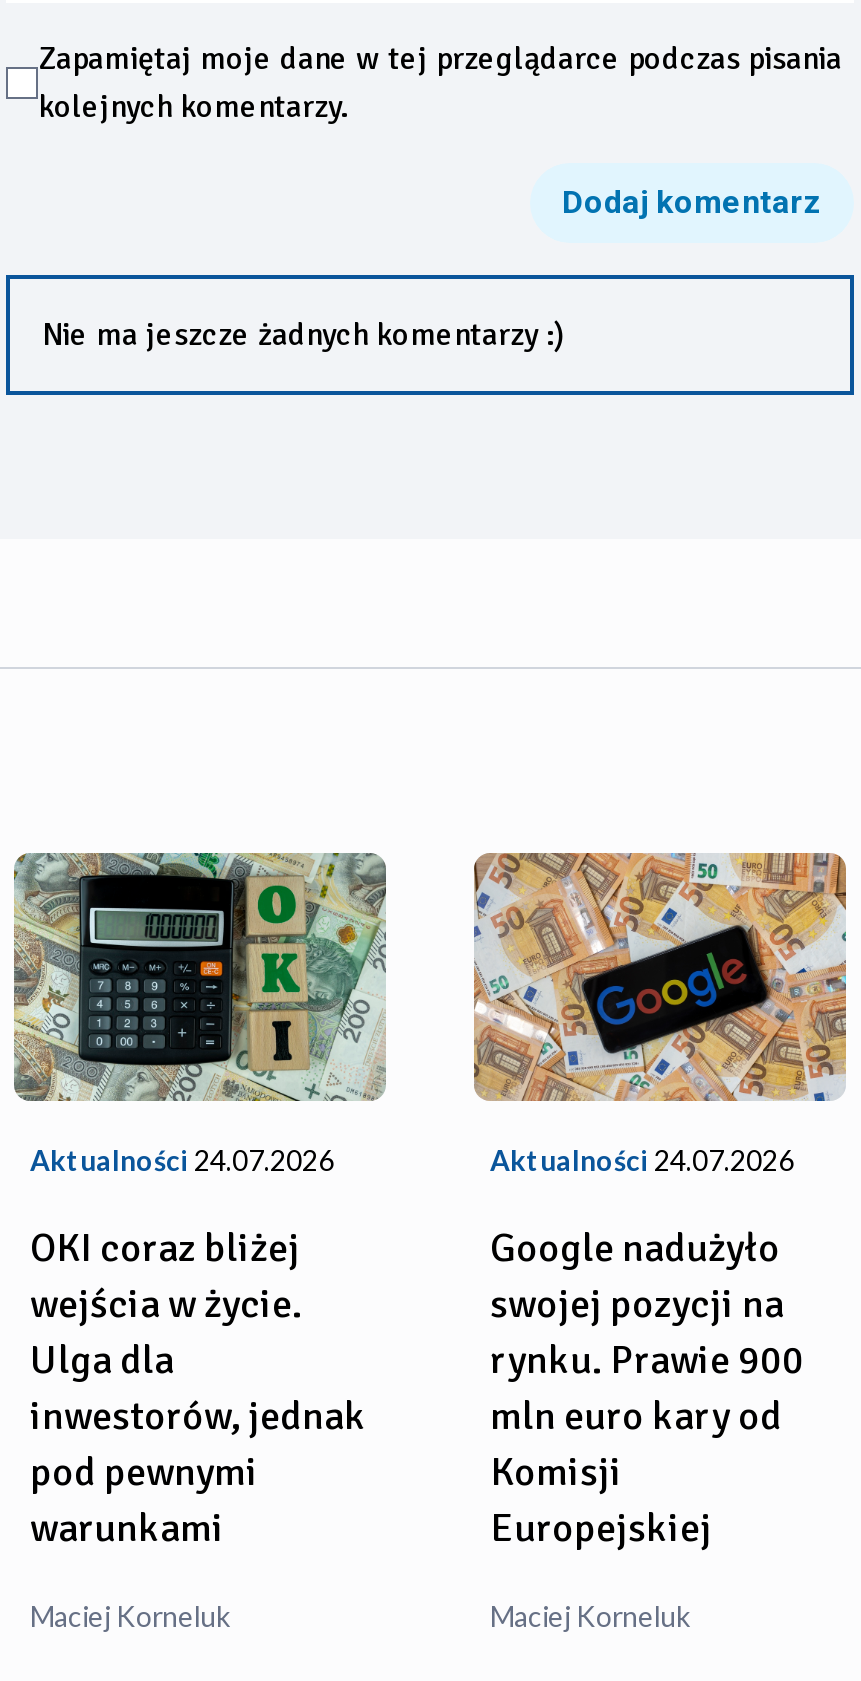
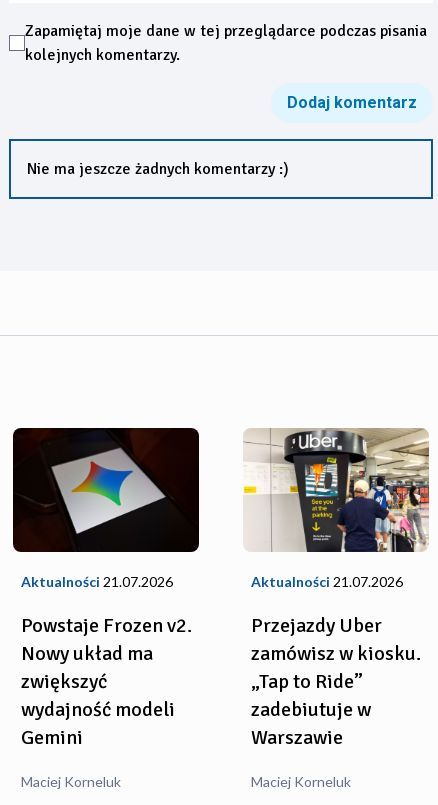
[12,851,388,1176] [image] | Aktualności 24.07.2026 -> [12,427,200,590] [image] | Aktualności 21.07.2026
[472,853,846,1176] [image] | Aktualności 24.07.2026 -> [243,428,429,590] [image] | Aktualności 21.07.2026
[30,1222,366,1552] OKI coraz bliżej | wejścia w życie. | Ulga dla | inwestorów, jednak | pod pewnymi | warunkami -> [21,613,192,750] Powstaje Frozen v2. | Nowy układ ma | zwiększyć | wydajność modeli | Gemini
[490,1222,804,1552] Google nadużyło | swojej pozycji na | rynku. Prawie 900 | mln euro kary od | Komisji | Europejskiej -> [251,613,421,750] Przejazdy Uber | zamówisz w kiosku. | „Tap to Ride” | zadebiutuje w | Warszawie

